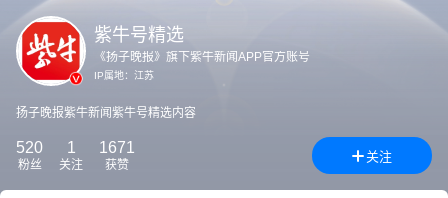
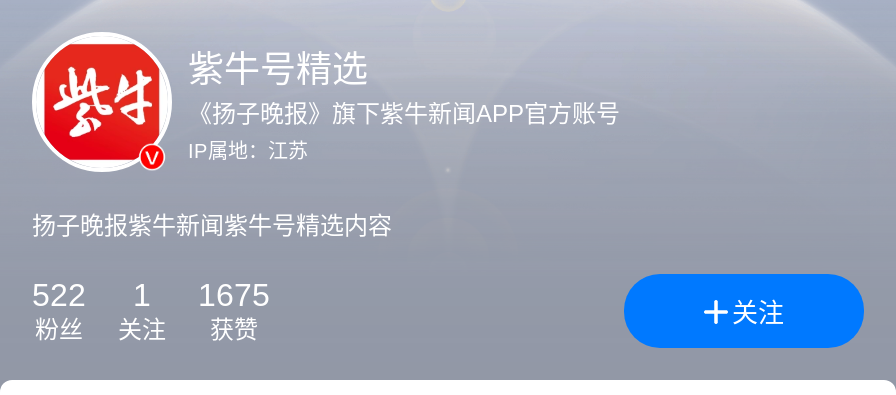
[16,139,43,156] 520 -> [32,278,86,312] 522
[99,139,135,156] 1671 -> [198,278,270,312] 1675

